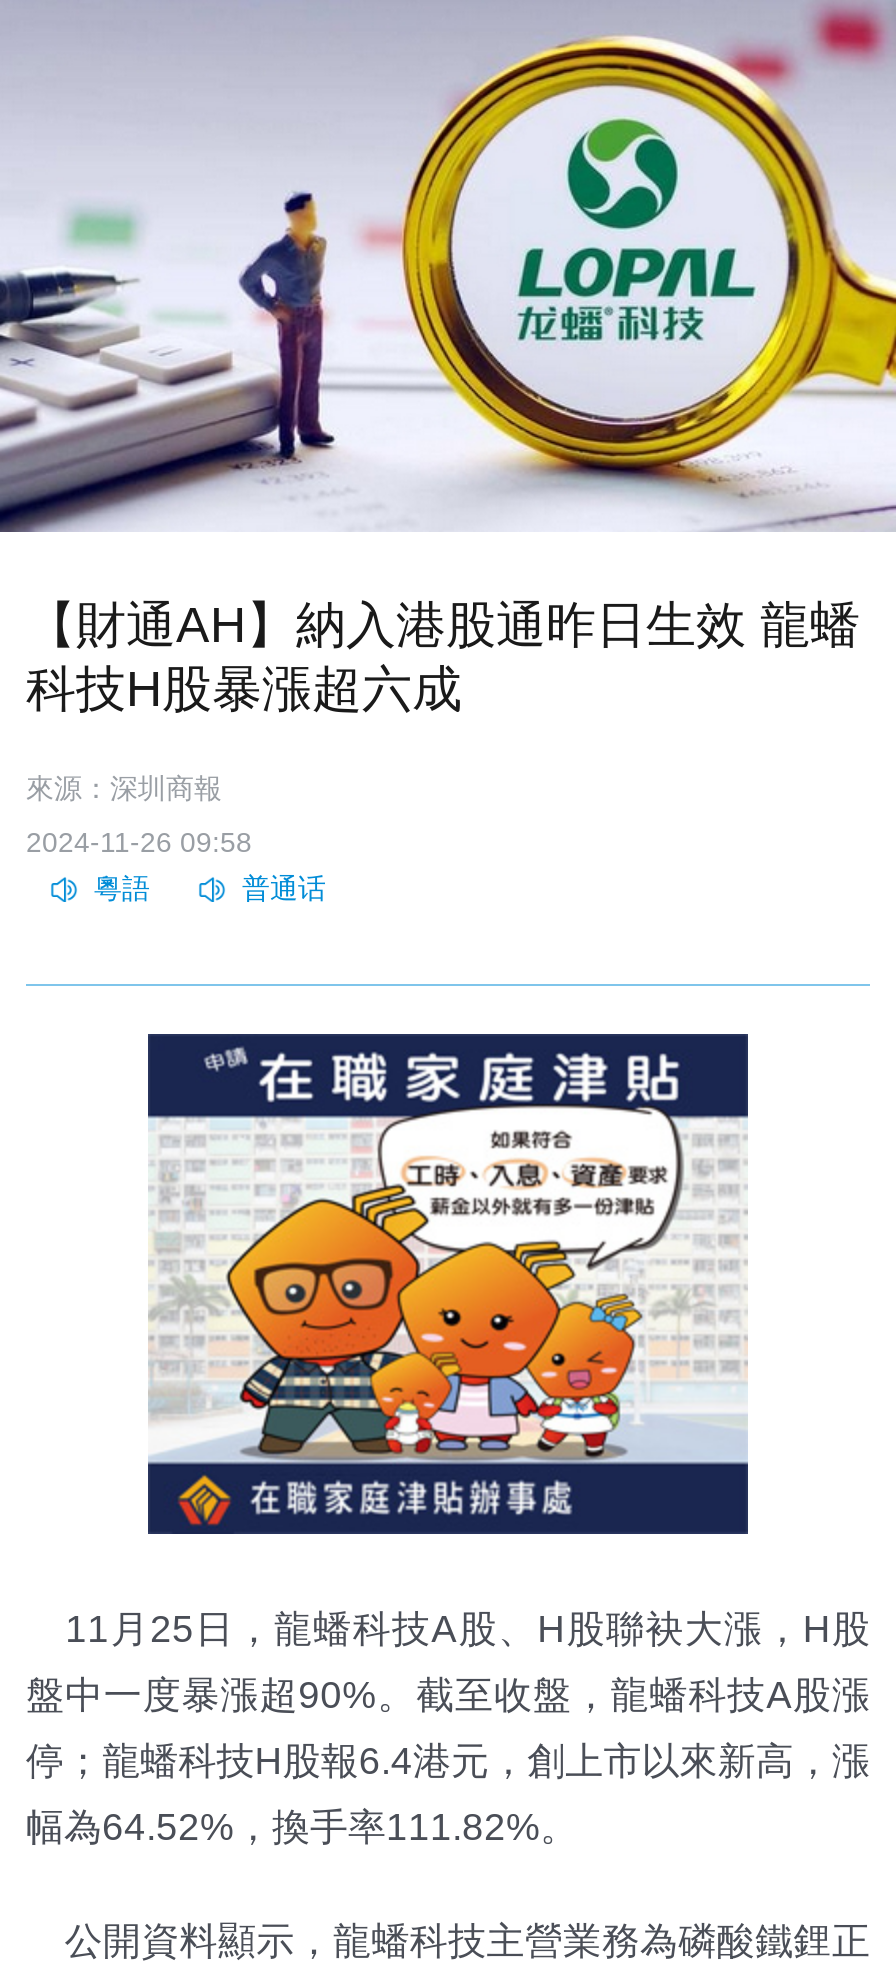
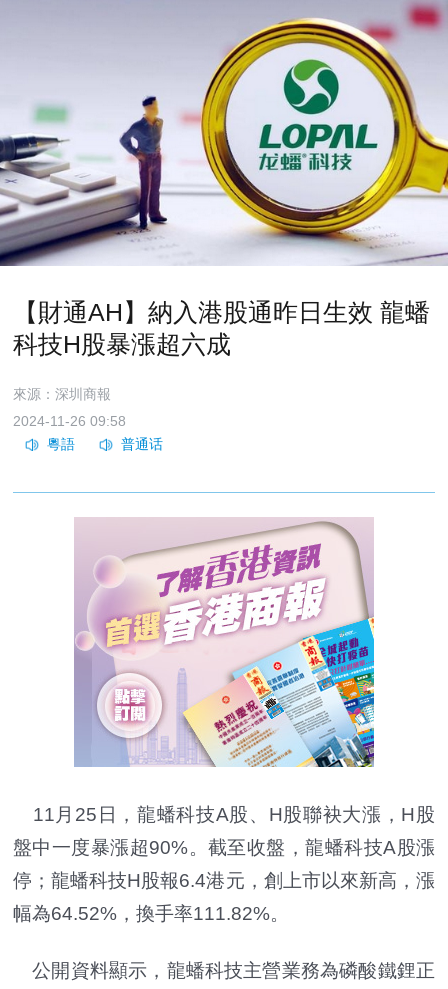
[146,1032,750,1536] [image] -> [74,517,375,768] [image]

